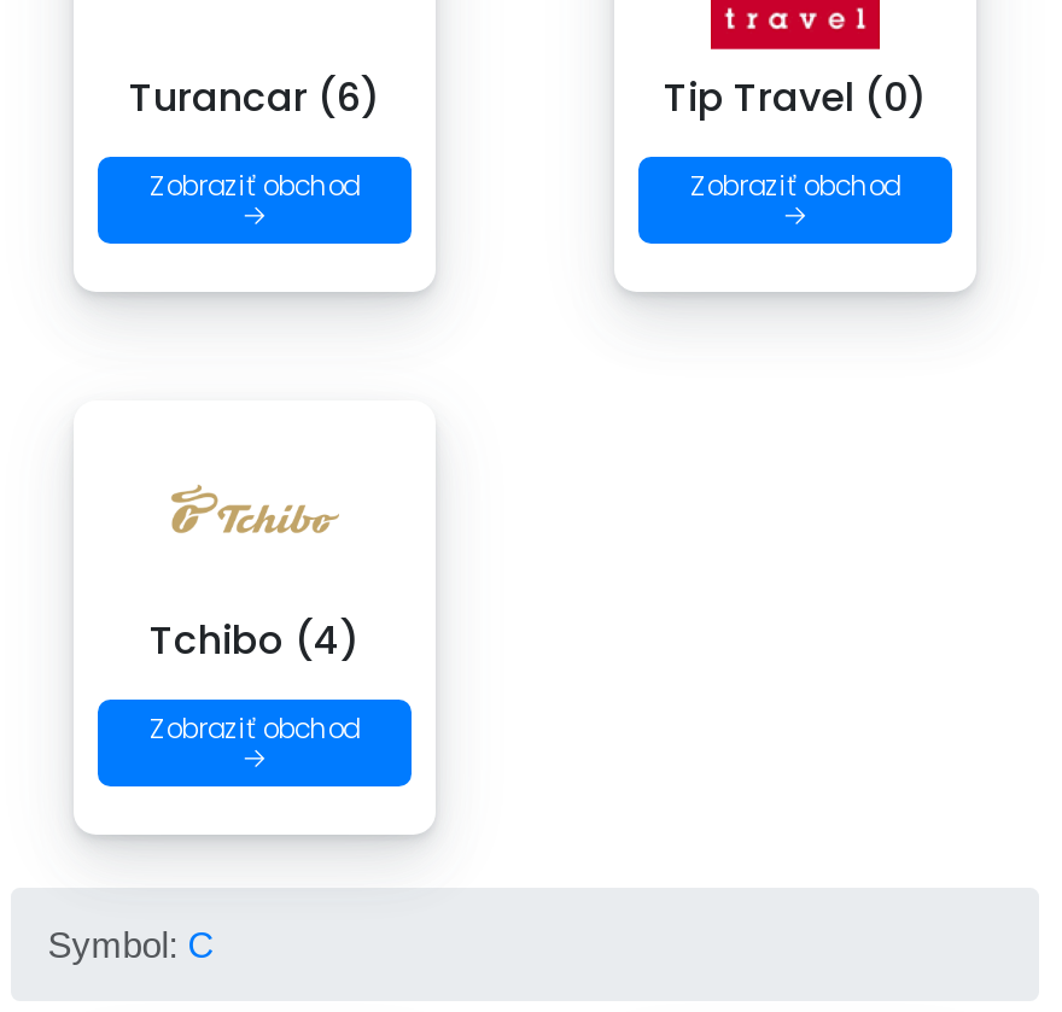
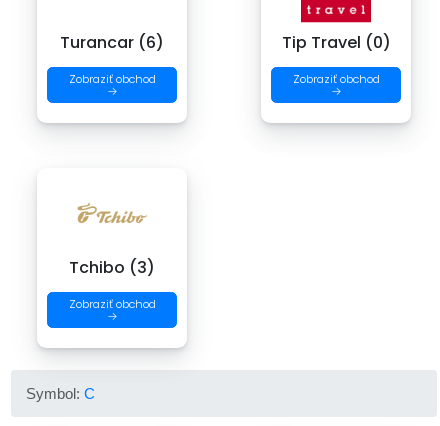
[150,614,360,669] Tchibo (4) -> [69,256,155,279] Tchibo (3)

